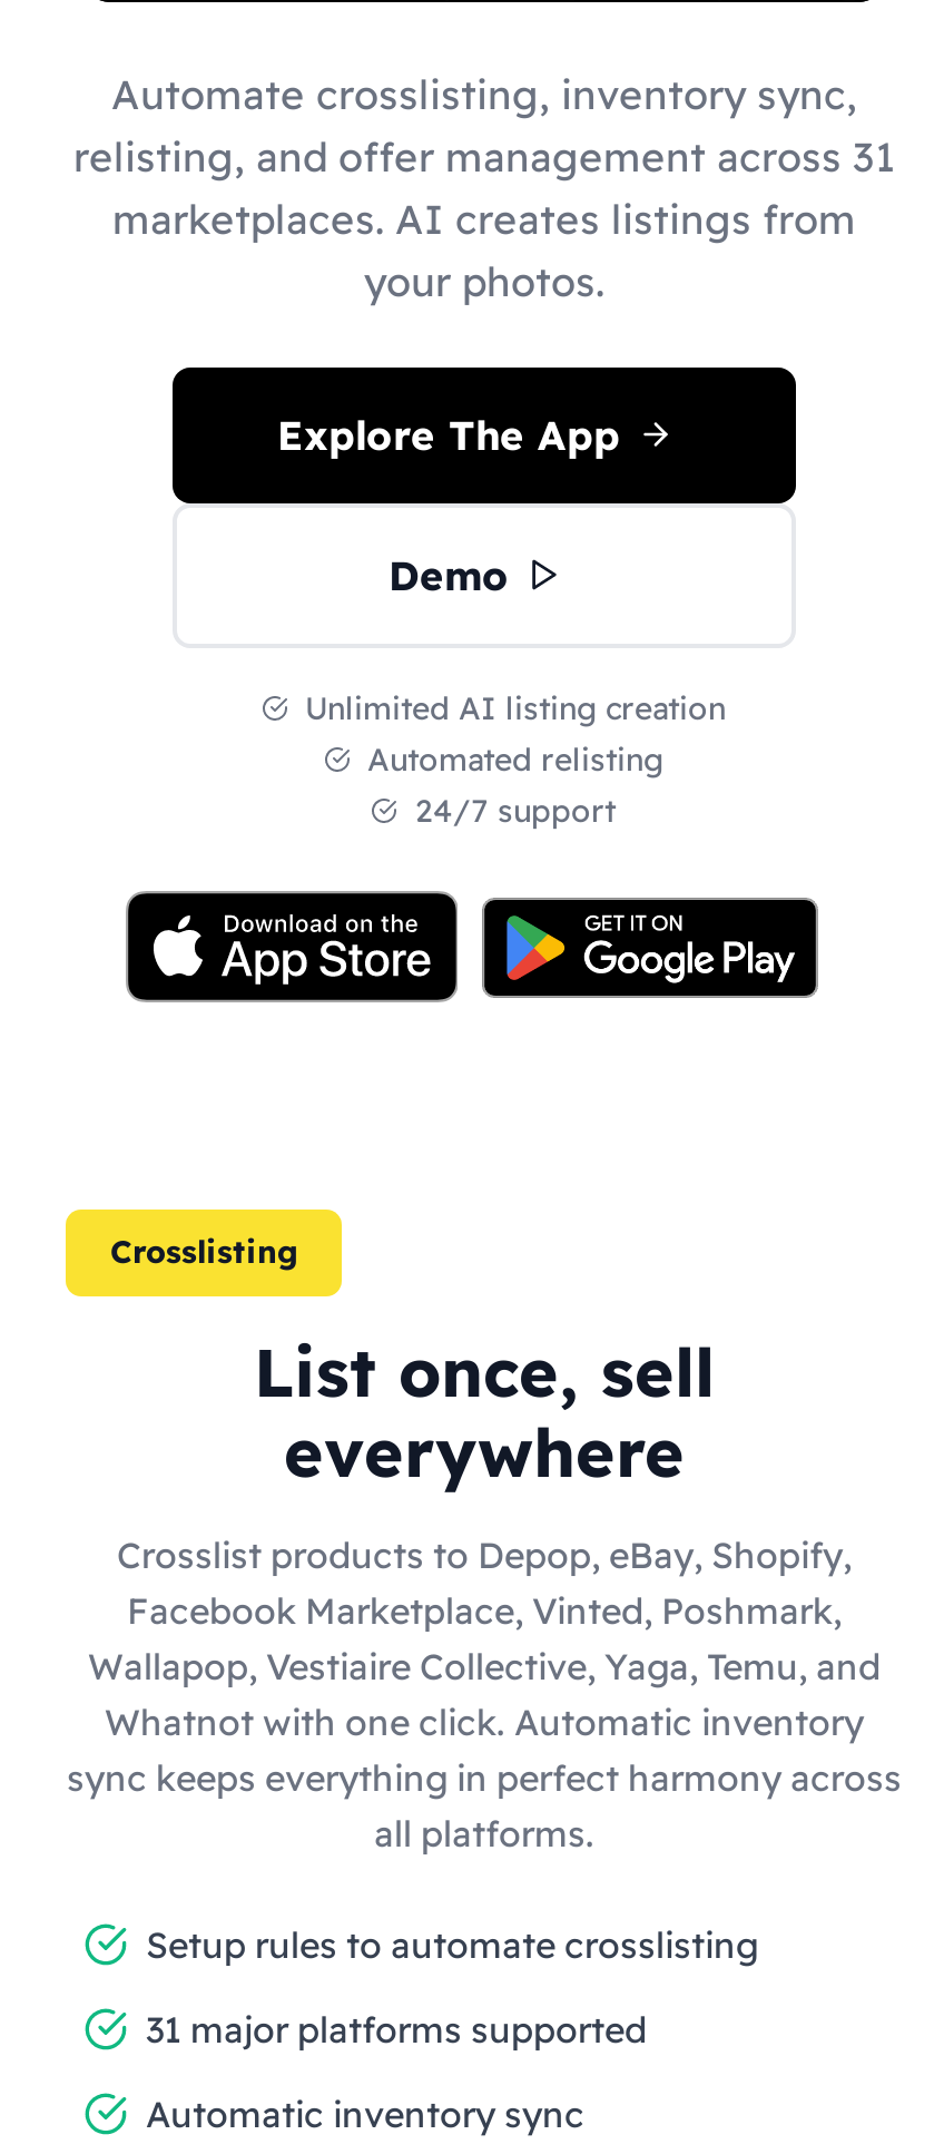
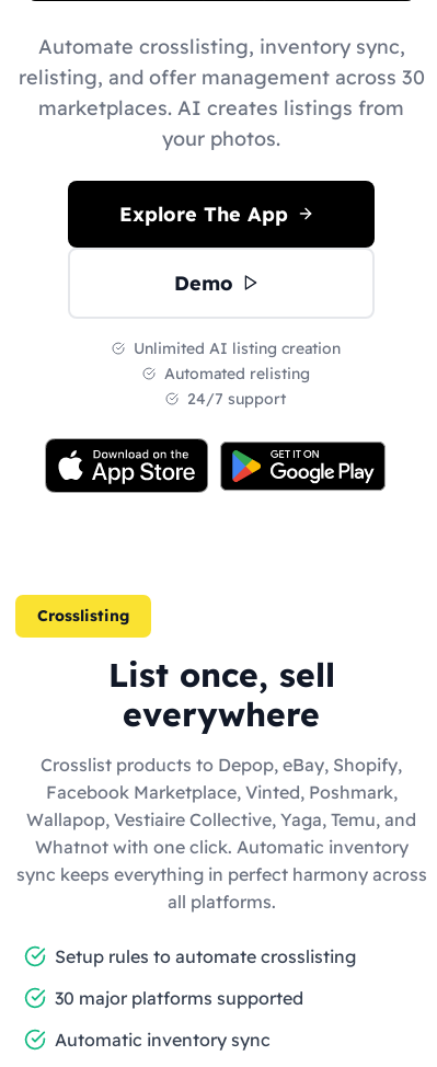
[73,130,895,182] relisting, and offer management across 31 -> [18,64,424,89] relisting, and offer management across 30
[146,2006,647,2050] 31 major platforms supported -> [55,986,303,1008] 30 major platforms supported

